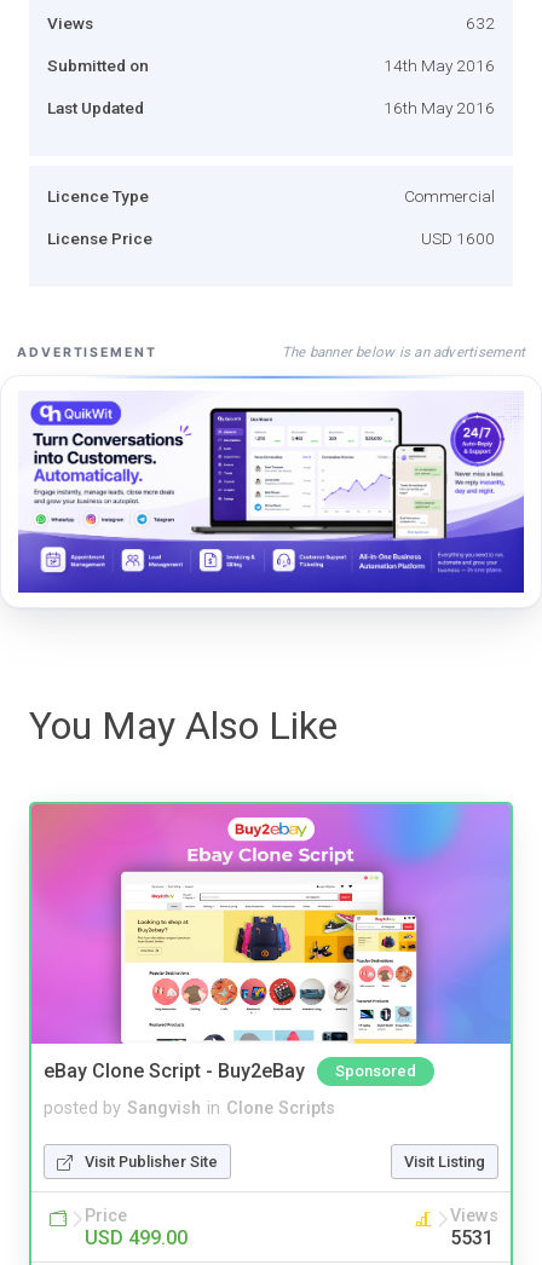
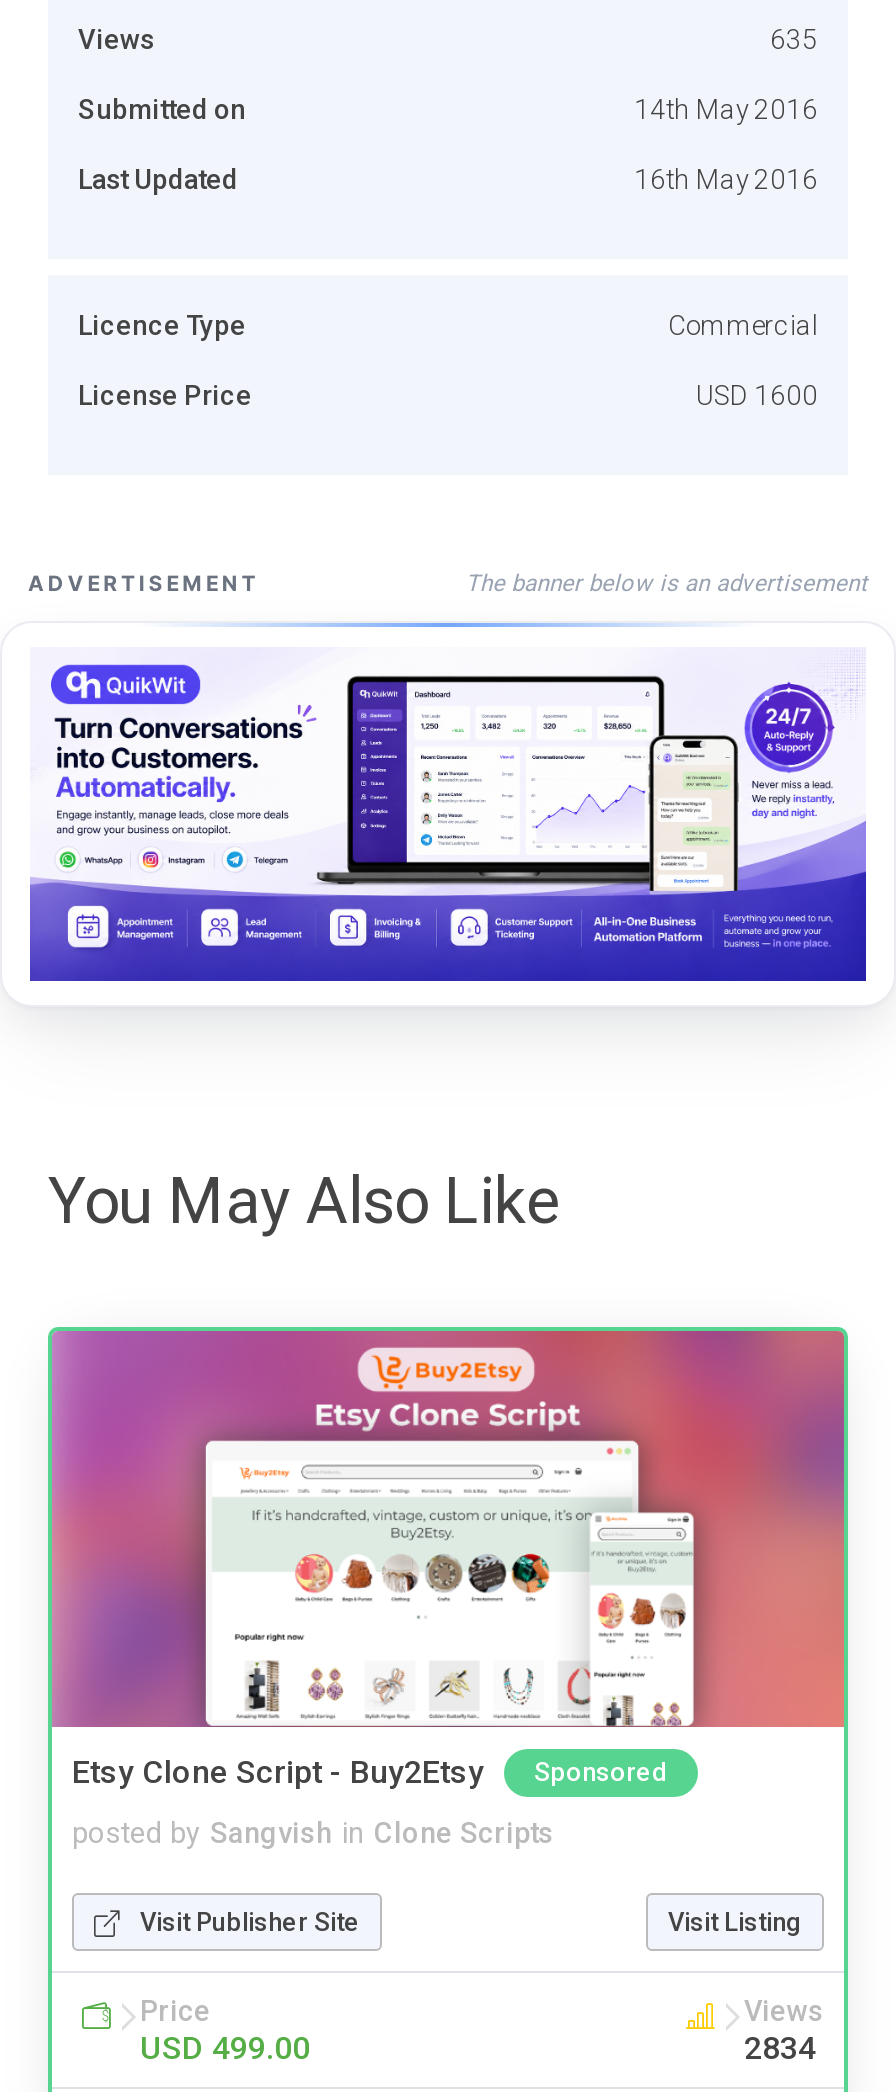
[466,13,495,32] 632 -> [770,23,818,55] 635
[31,803,512,1082] [image] | eBay Clone Script - Buy2eBay -> [52,1329,846,1790] [image] | Etsy Clone Script - Buy2Etsy
[450,1226,494,1249] 5531 -> [744,2028,816,2066] 2834

